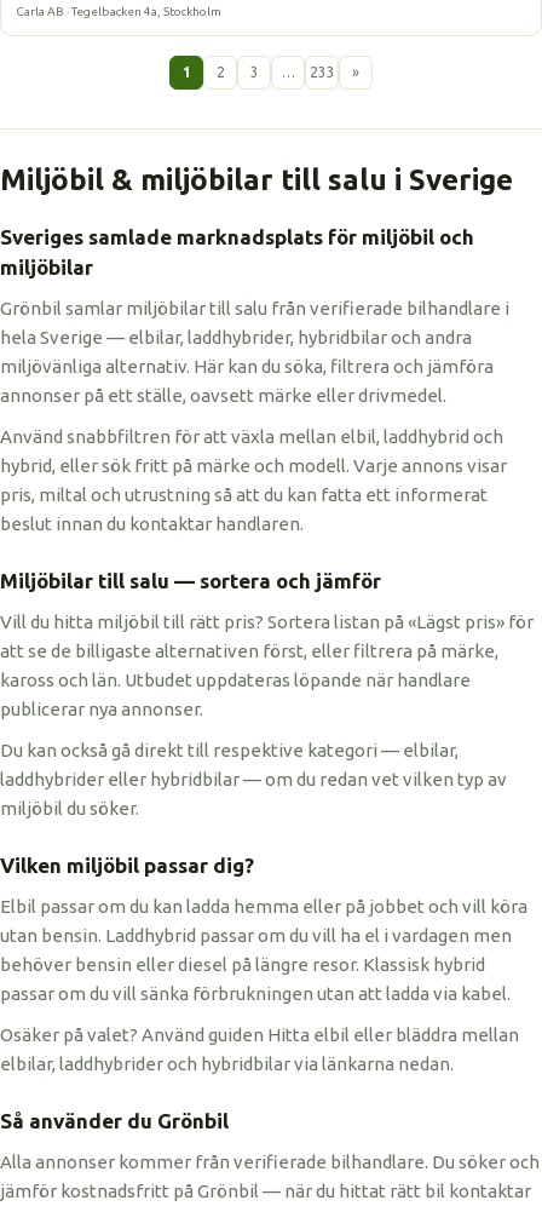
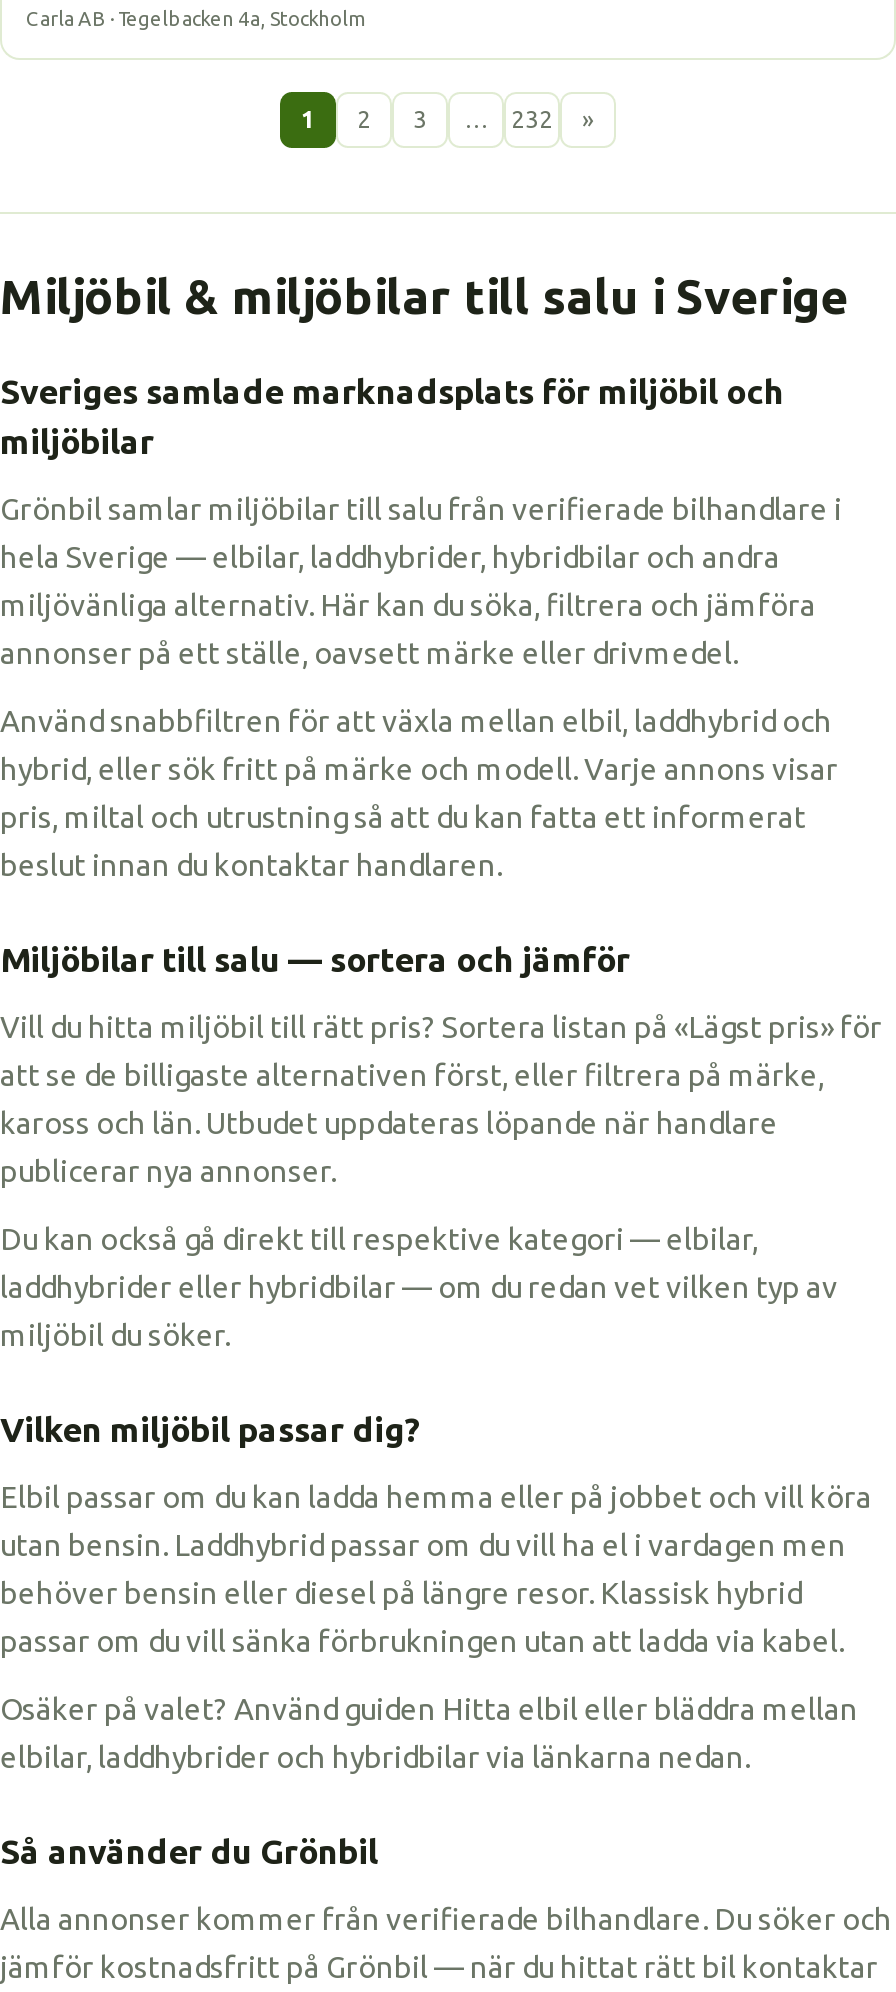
[309,64,335,80] 233 -> [511,106,553,132] 232

